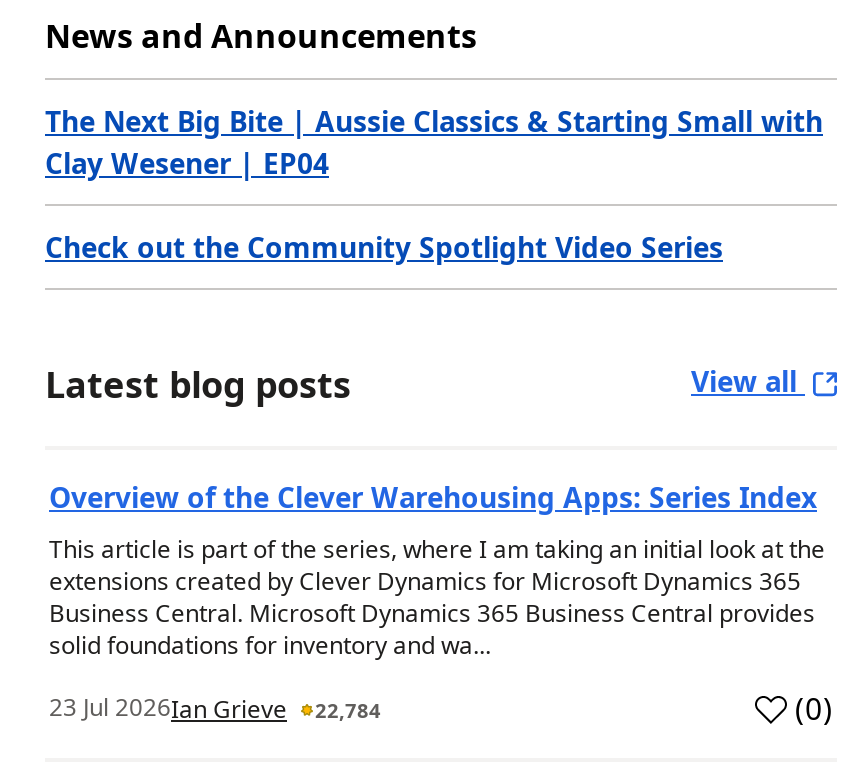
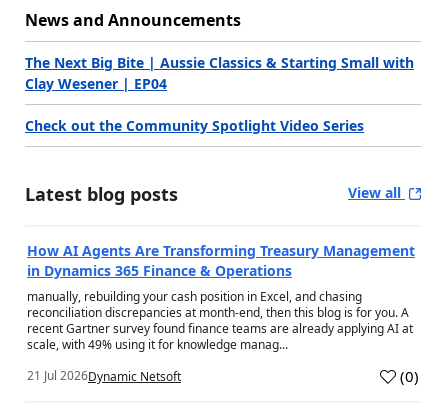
[49,478,825,662] Overview of the Clever Warehousing Apps: Series Index | This article is part of the series, where I am taking an initial look at the | extensions created by Clever Dynamics for Microsoft Dynamics 365 | Business Central. Microsoft Dynamics 365 Business Central provides | solid foundations for inventory and wa... -> [27,241,415,353] How AI Agents Are Transforming Treasury Management | in Dynamics 365 Finance & Operations | manually, rebuilding your cash position in Excel, and chasing | reconciliation discrepancies at month-end, then this blog is for you. A | recent Gartner survey found finance teams are already applying AI at | scale, with 49% using it for knowledge manag...
[49,690,381,726] 23 Jul 2026Ian Grieve | 22,784 -> [27,367,181,385] 21 Jul 2026Dynamic Netsoft

